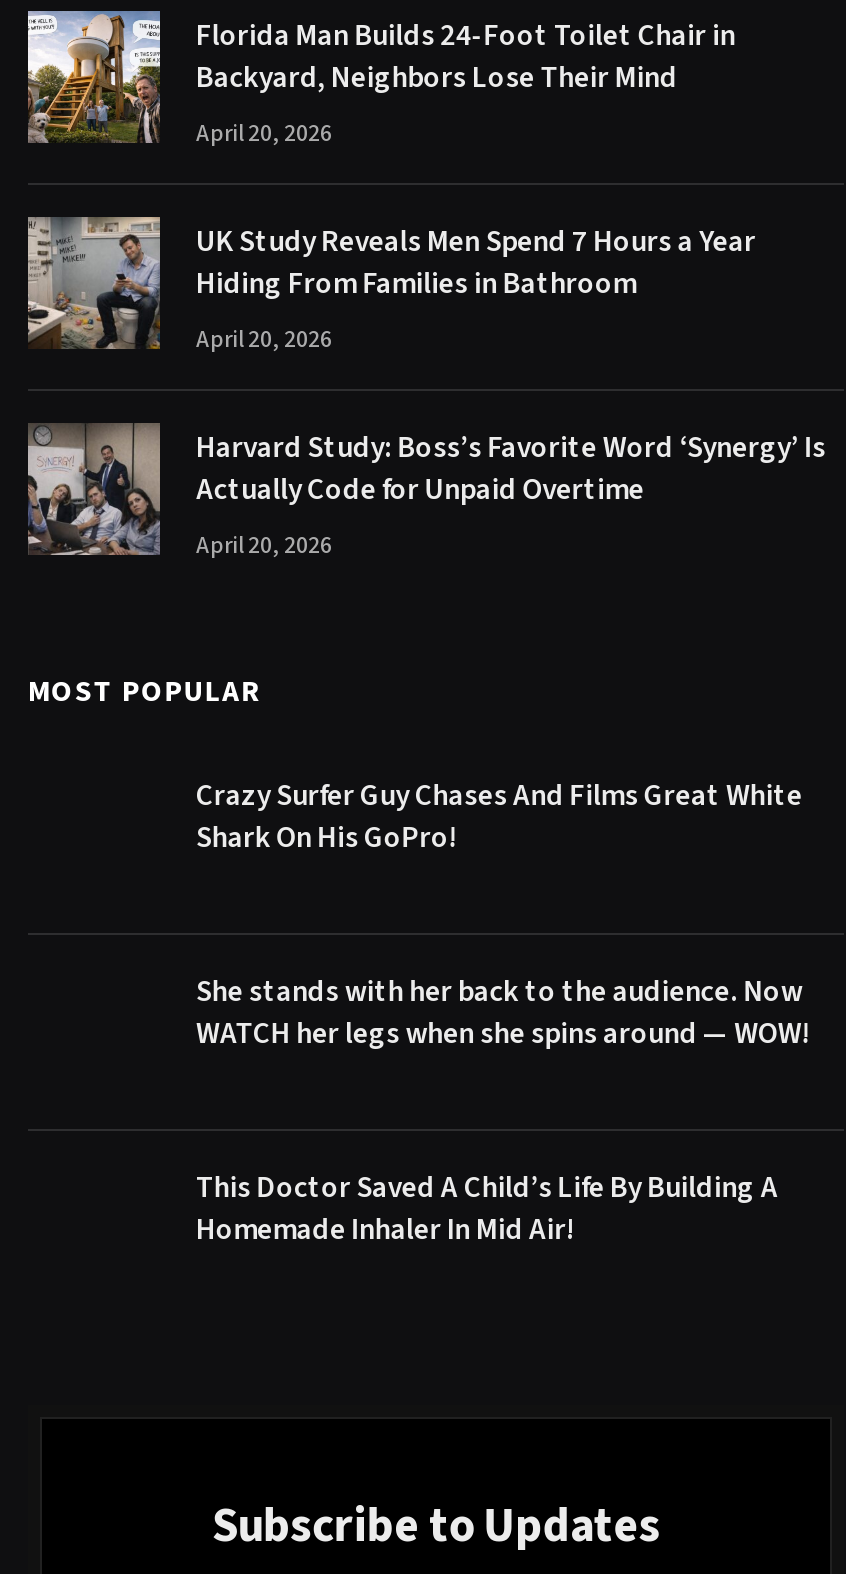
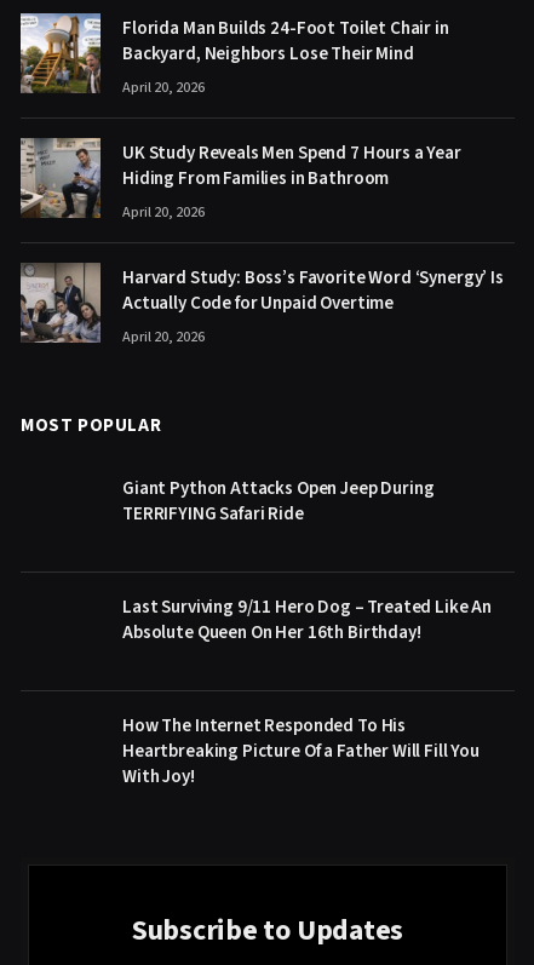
[196,774,803,858] Crazy Surfer Guy Chases And Films Great White | Shark On His GoPro! -> [122,475,434,526] Giant Python Attacks Open Jeep During | TERRIFYING Safari Ride
[196,970,809,1054] She stands with her back to the audience. Now | WATCH her legs when she spins around — WOW! -> [122,594,492,645] Last Surviving 9/11 Hero Dog – Treated Like An | Absolute Queen On Her 16th Birthday!
[196,1166,778,1250] This Doctor Saved A Child’s Life By Building A | Homemade Inhaler In Mid Air! -> [122,713,480,789] How The Internet Responded To His | Heartbreaking Picture Of a Father Will Fill You | With Joy!

